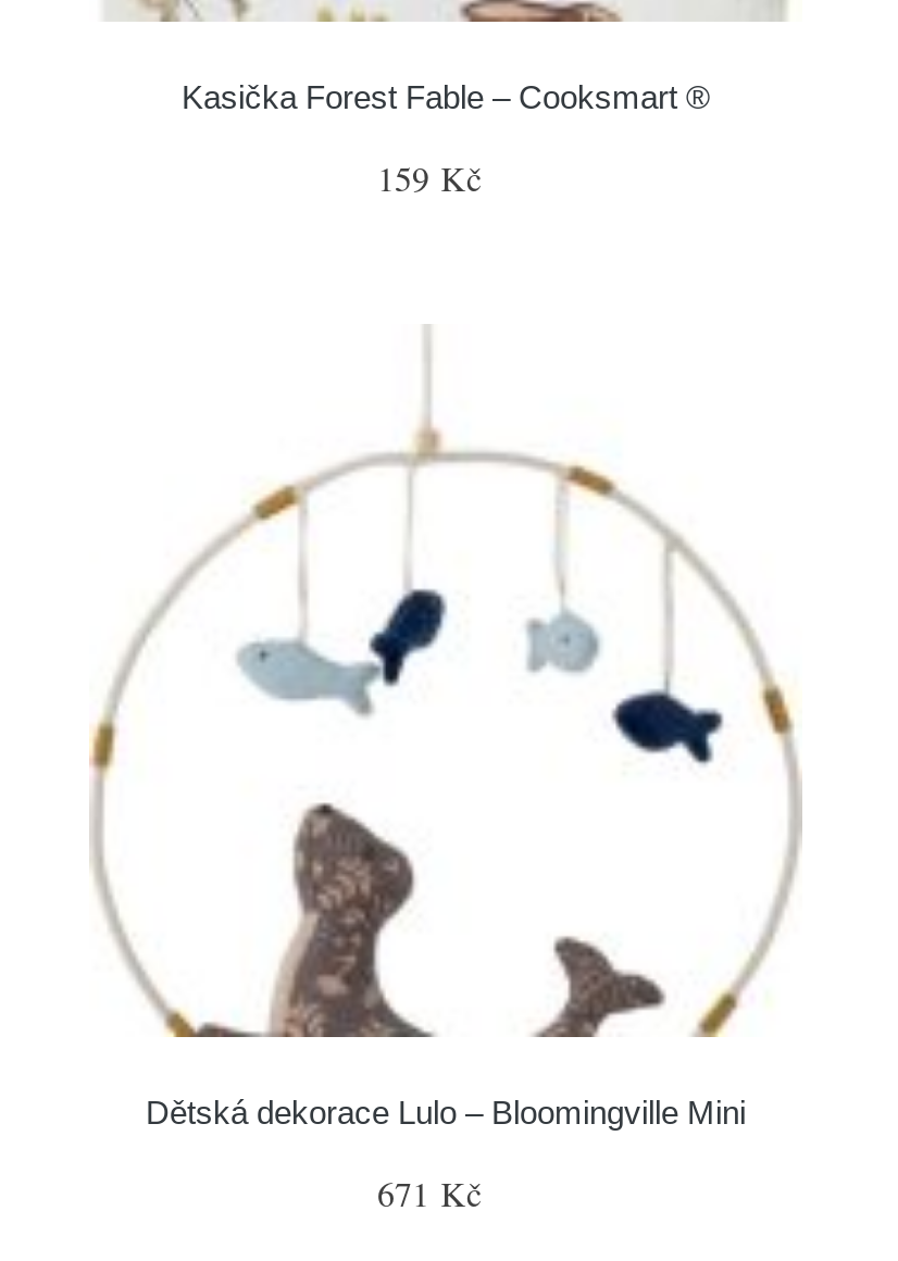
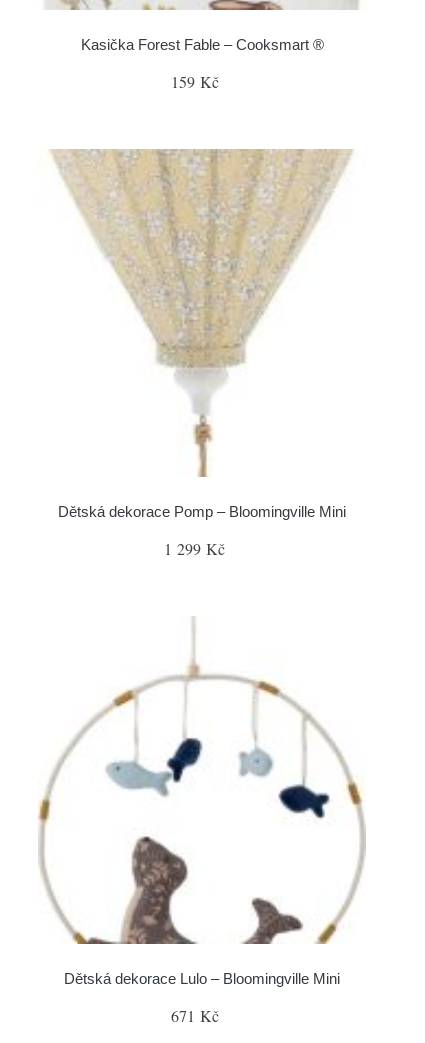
none -> [45,148,359,559] [image] | Dětská dekorace Pomp – Bloomingville Mini | 1 299 Kč

